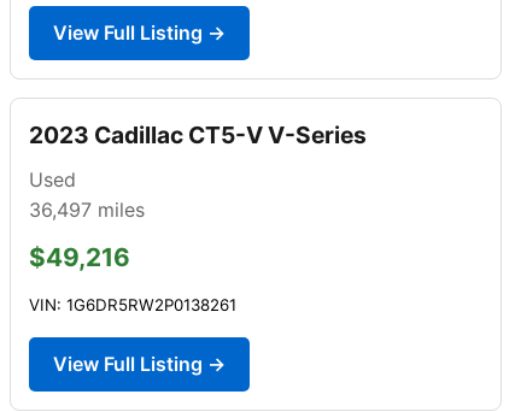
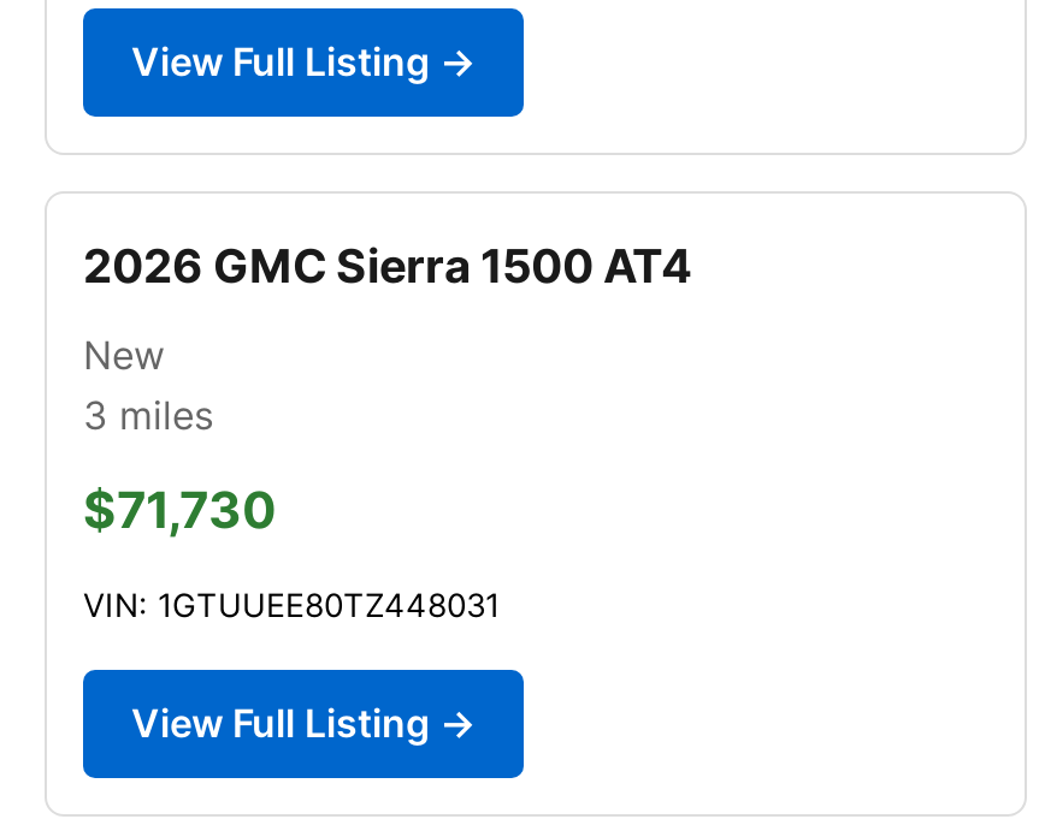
[29,120,367,149] 2023 Cadillac CT5-V V-Series -> [83,237,692,294] 2026 GMC Sierra 1500 AT4
[29,167,145,222] Used | 36,497 miles -> [83,330,213,439] New | 3 miles
[29,242,130,272] $49,216 -> [83,480,276,540] $71,730
[29,295,236,314] VIN: 1G6DR5RW2P0138261 -> [83,585,500,624] VIN: 1GTUUEE80TZ448031

